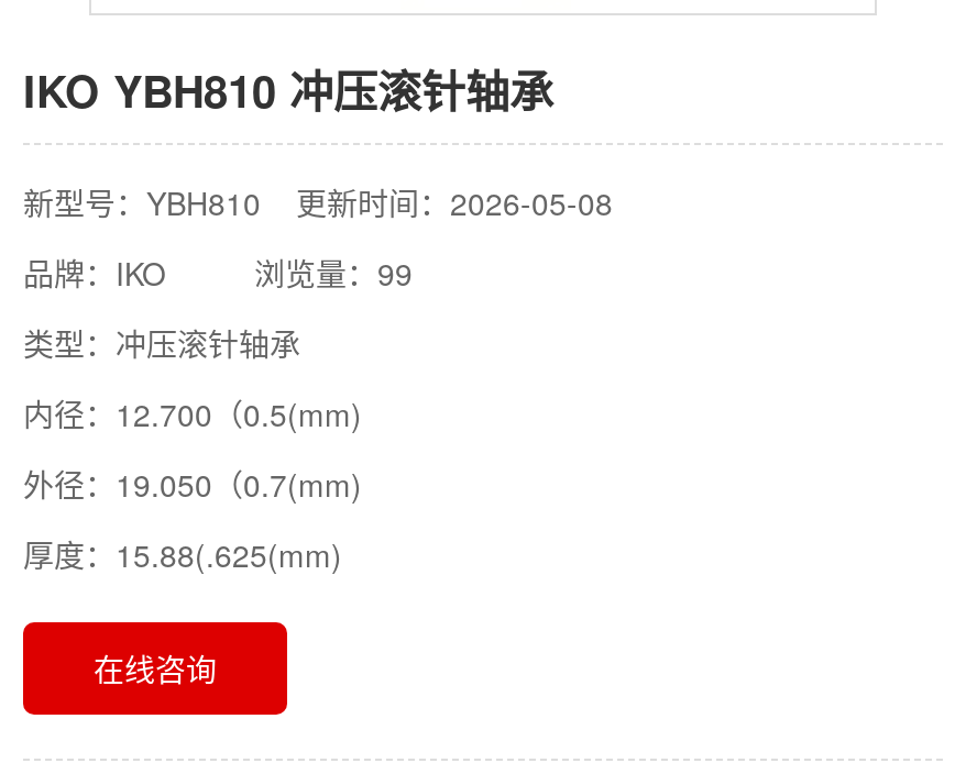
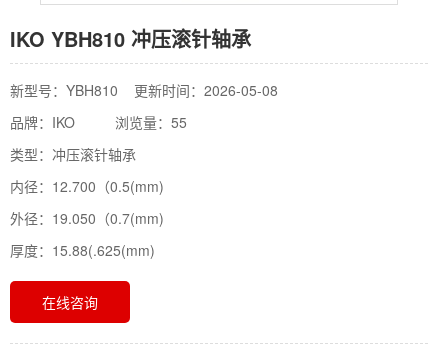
[23,251,413,295] 品牌：IKO 浏览量：99 -> [10,112,187,132] 品牌：IKO 浏览量：55

